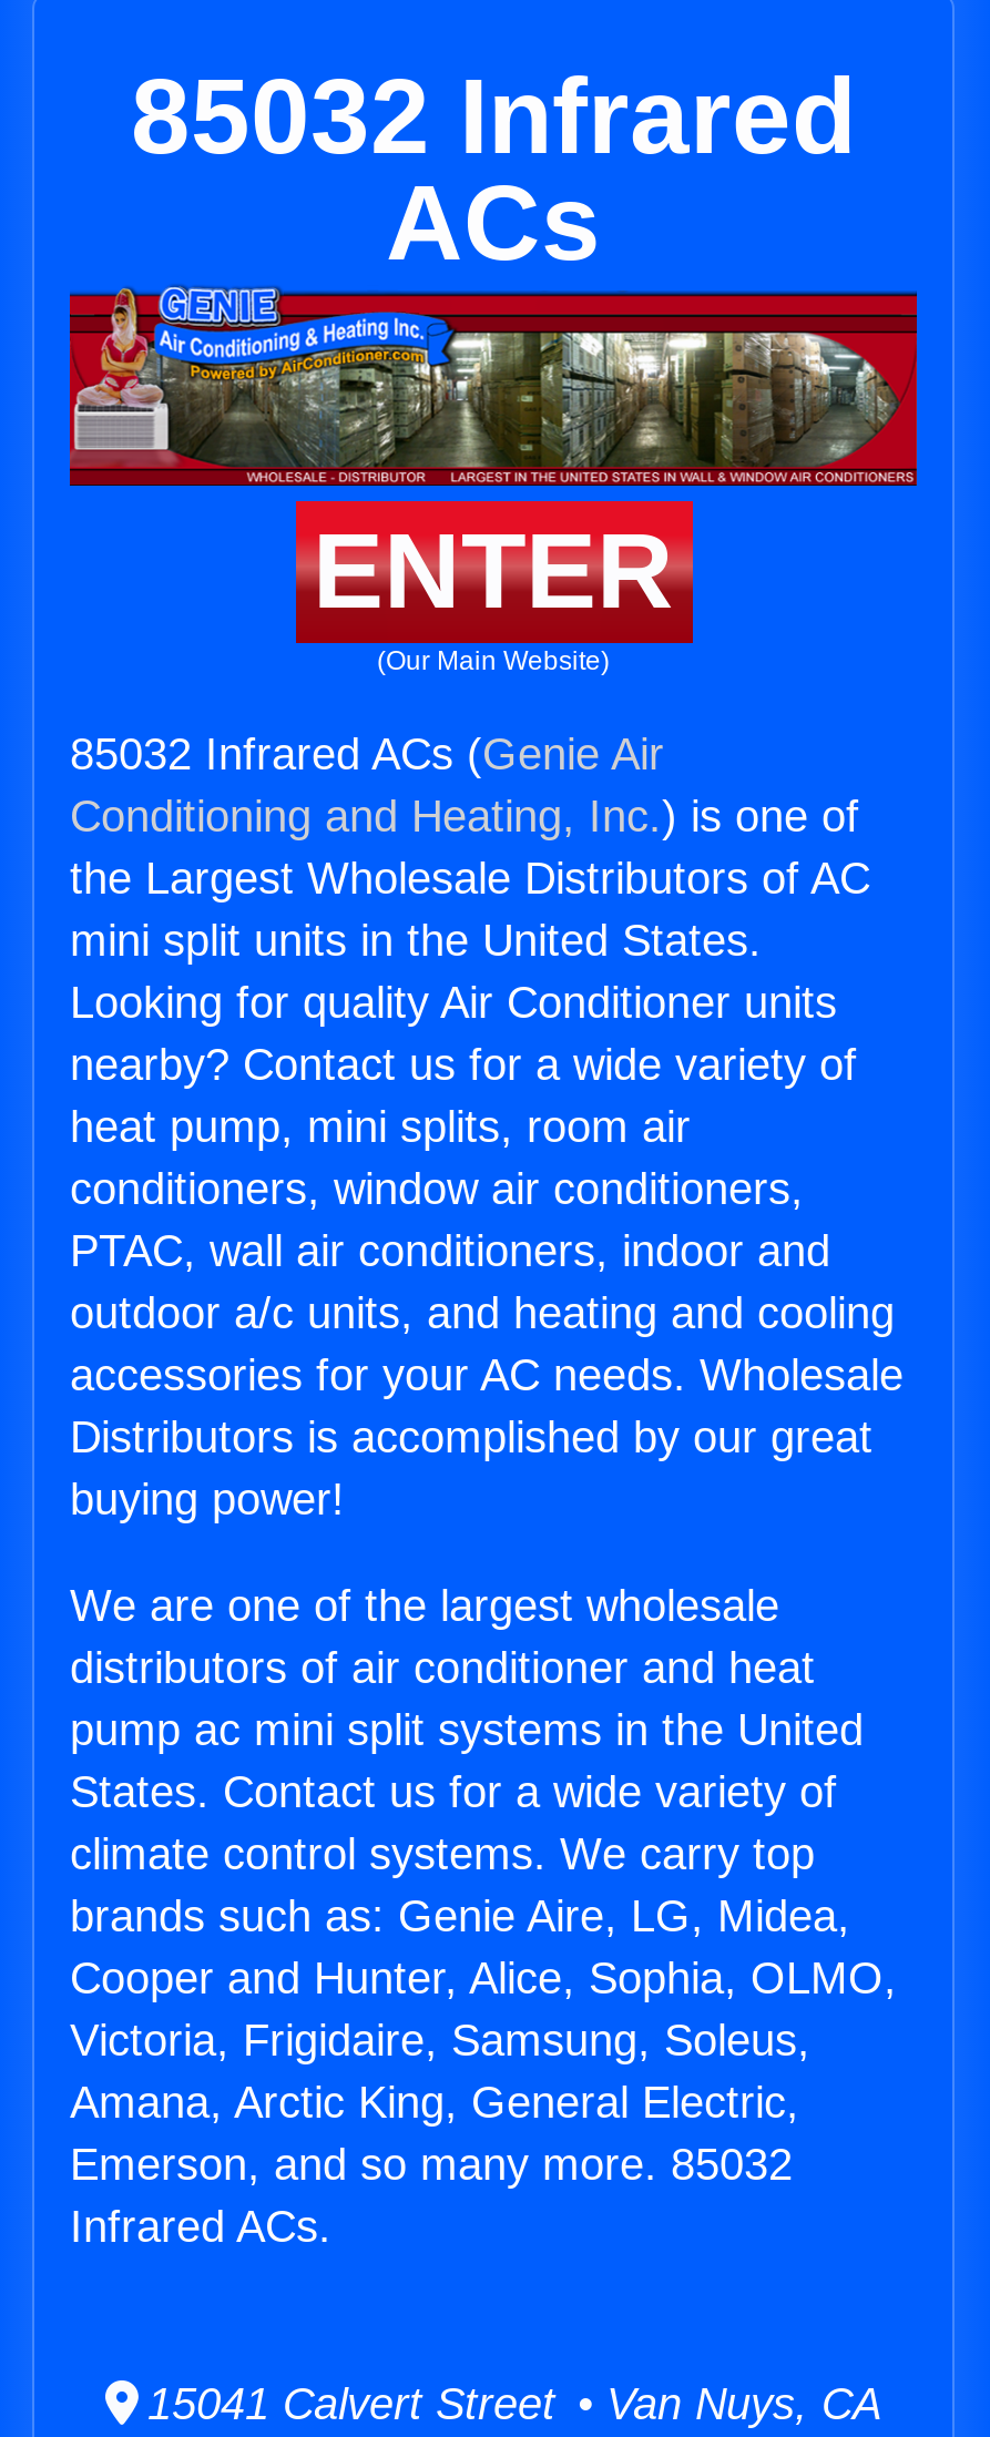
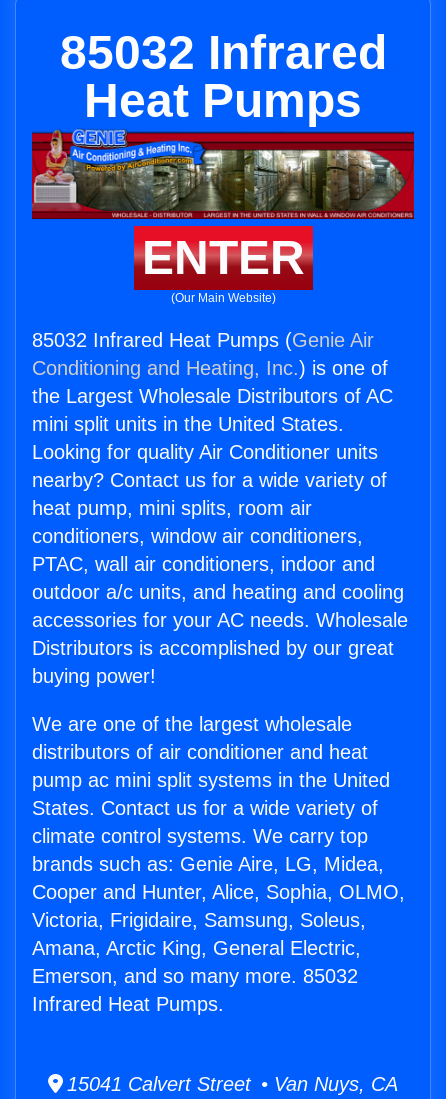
[386,164,601,282] ACs -> [84,74,362,127] Heat Pumps
[70,730,664,779] 85032 Infrared ACs (Genie Air -> [32,329,374,351] 85032 Infrared Heat Pumps (Genie Air
[70,2202,331,2251] Infrared ACs. -> [32,993,224,1015] Infrared Heat Pumps.

